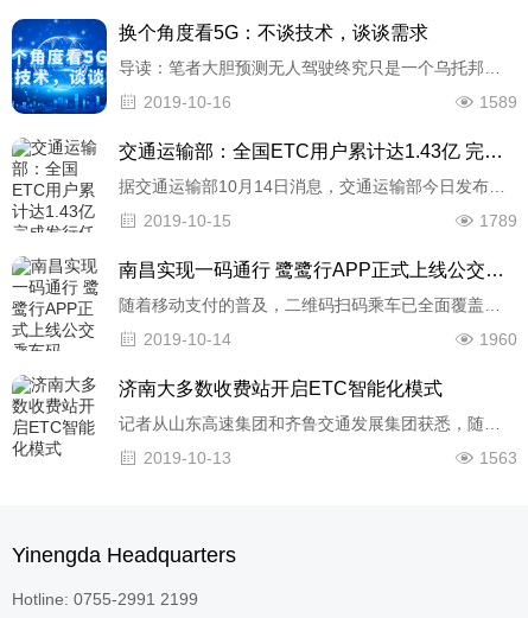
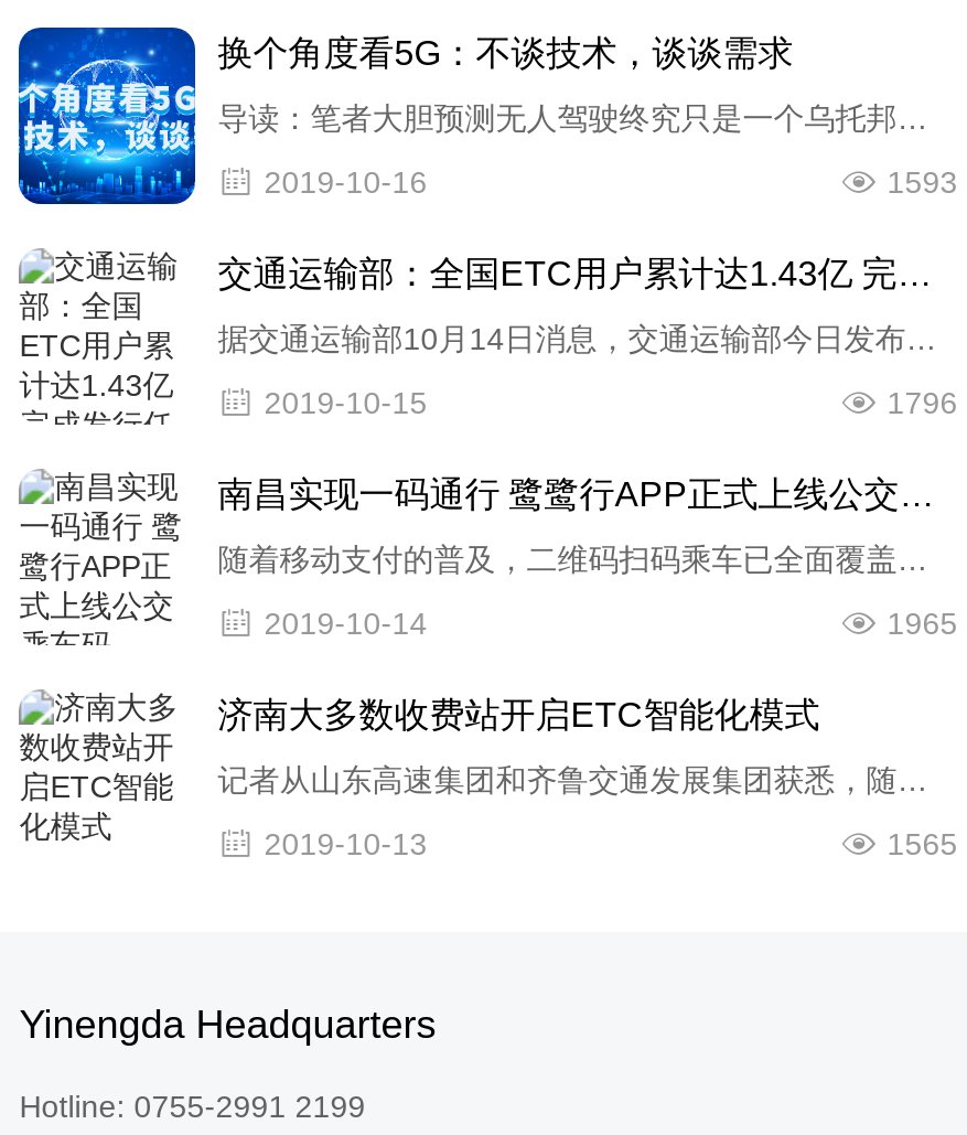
[479,92,517,111] 1589 -> [887,164,958,199] 1593
[479,211,517,230] 1789 -> [887,384,958,420] 1796
[479,329,517,348] 1960 -> [887,605,958,640] 1965
[479,448,517,467] 1563 -> [887,825,958,861] 1565

